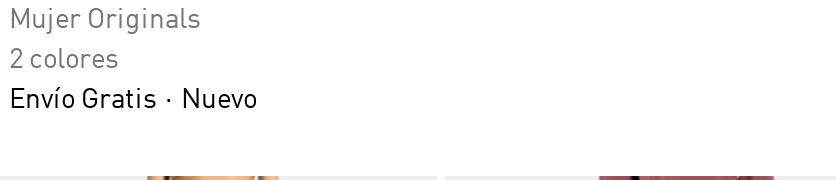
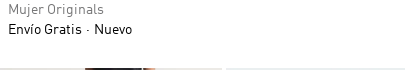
[9,46,119,74] 2 colores -> none

